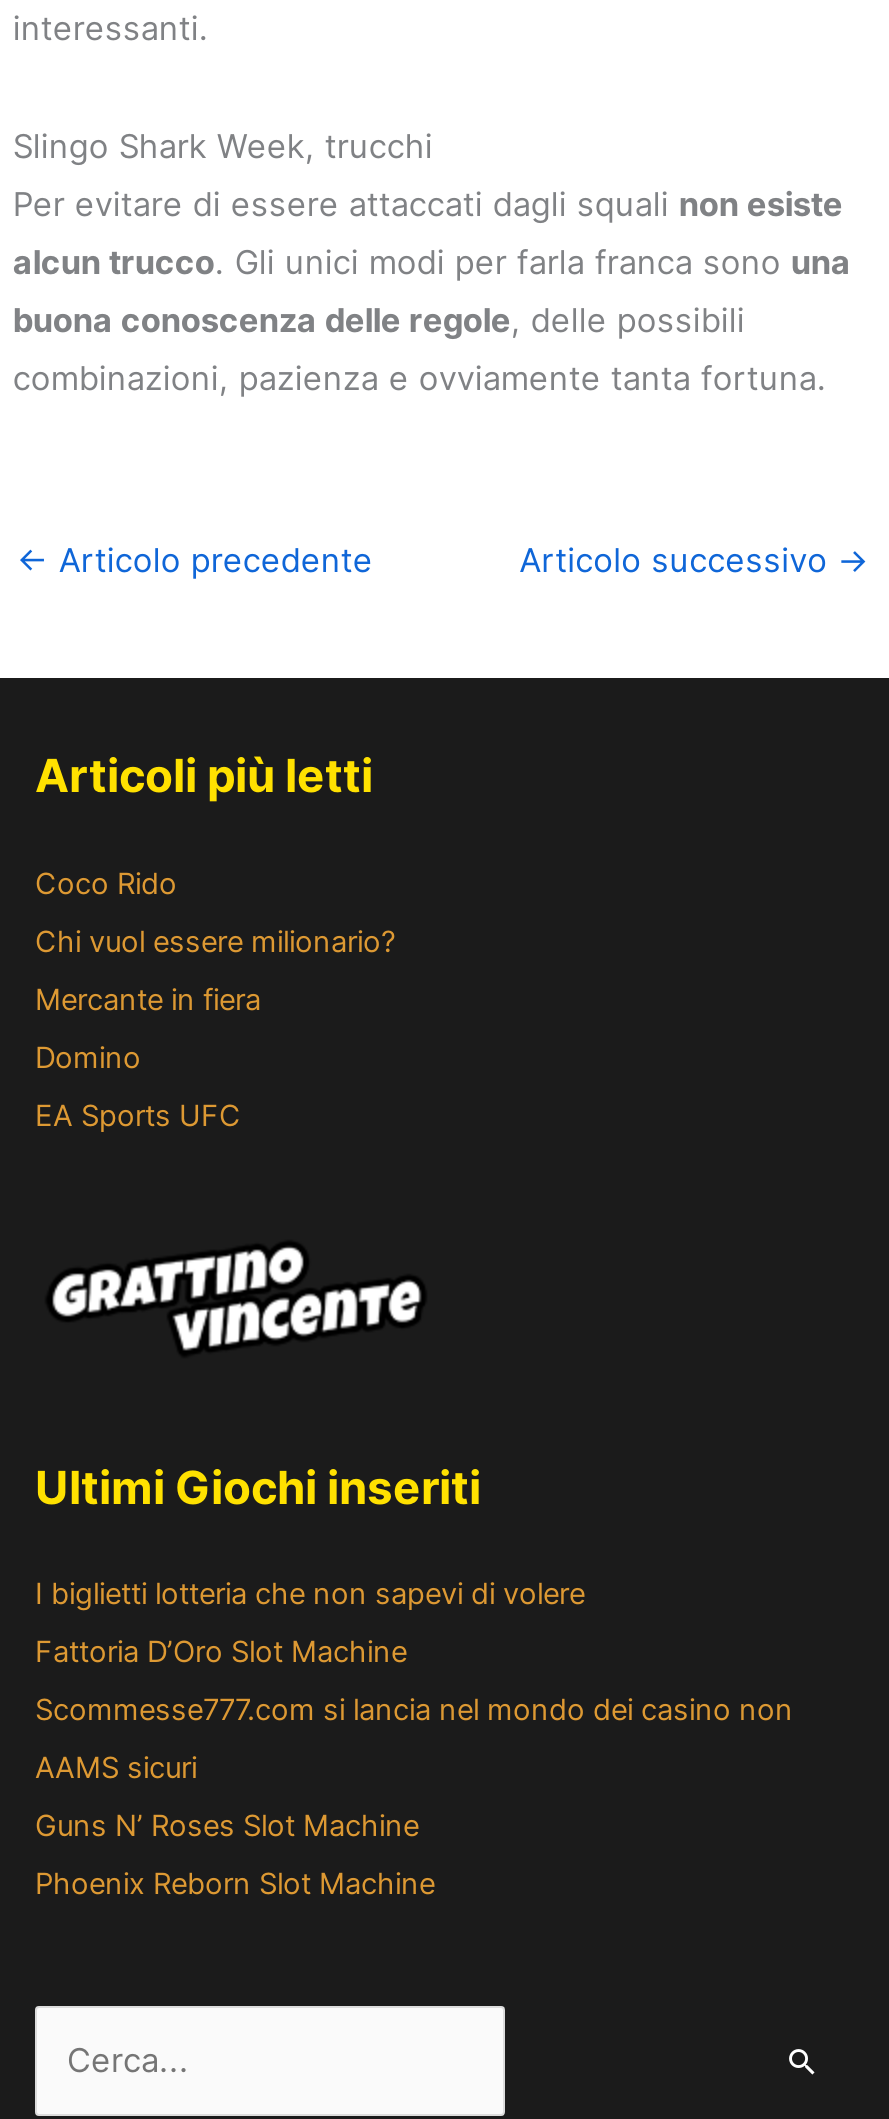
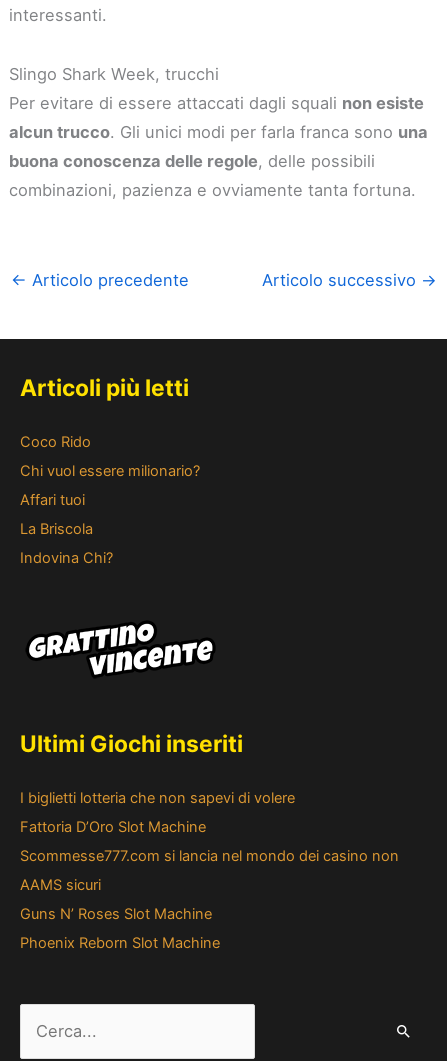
[35,981,261,1017] Mercante in fiera -> [20,491,85,509] Affari tuoi
[35,1039,141,1075] Domino -> [20,520,93,538] La Briscola
[35,1097,241,1133] EA Sports UFC -> [20,549,113,567] Indovina Chi?

